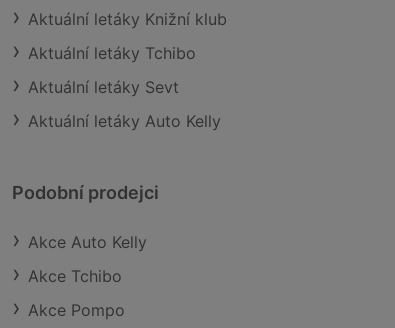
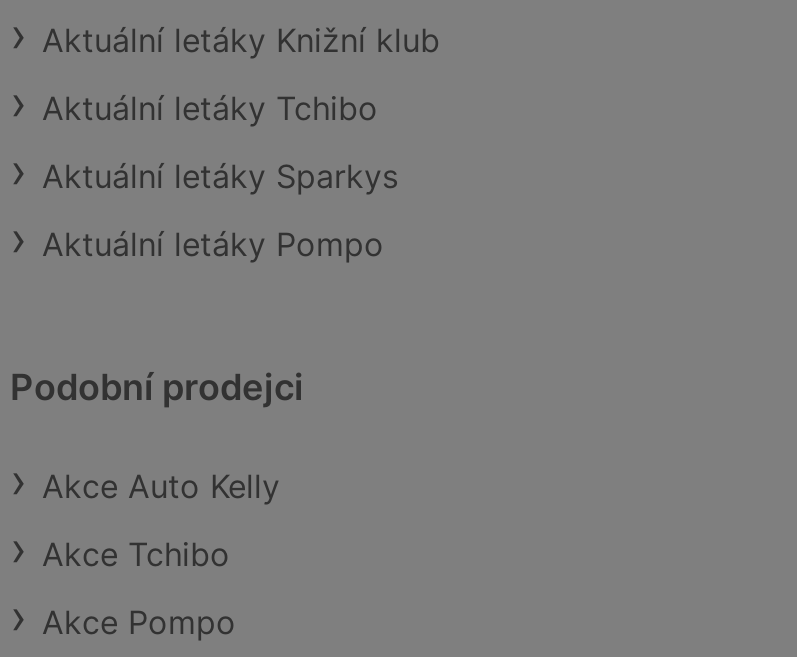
[28,77,179,97] Aktuální letáky Sevt -> [42,156,398,196] Aktuální letáky Sparkys
[28,111,221,131] Aktuální letáky Auto Kelly -> [42,224,384,264] Aktuální letáky Pompo

